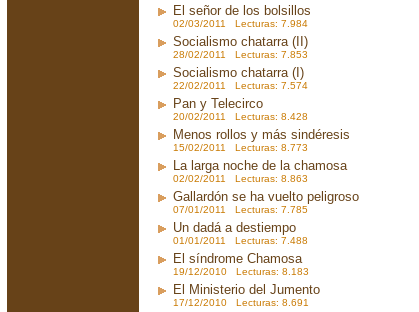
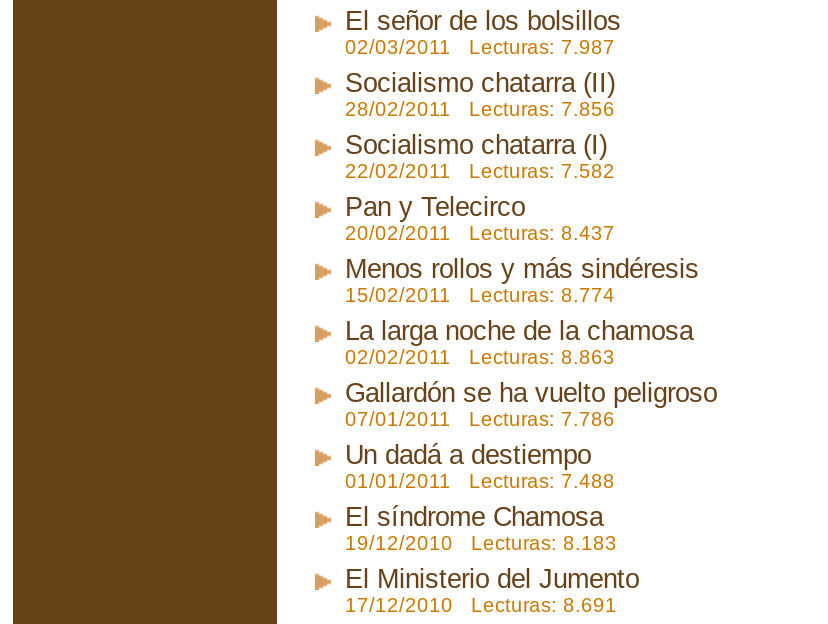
[173,18,308,29] 02/03/2011 Lecturas: 7.984 -> [345,36,615,58] 02/03/2011 Lecturas: 7.987
[173,49,308,60] 28/02/2011 Lecturas: 7.853 -> [345,98,615,120] 28/02/2011 Lecturas: 7.856
[173,80,308,91] 22/02/2011 Lecturas: 7.574 -> [345,160,615,182] 22/02/2011 Lecturas: 7.582
[173,111,308,122] 20/02/2011 Lecturas: 8.428 -> [345,222,615,244] 20/02/2011 Lecturas: 8.437
[173,142,308,153] 15/02/2011 Lecturas: 8.773 -> [345,284,615,306] 15/02/2011 Lecturas: 8.774
[173,204,308,215] 07/01/2011 Lecturas: 7.785 -> [345,408,615,430] 07/01/2011 Lecturas: 7.786

